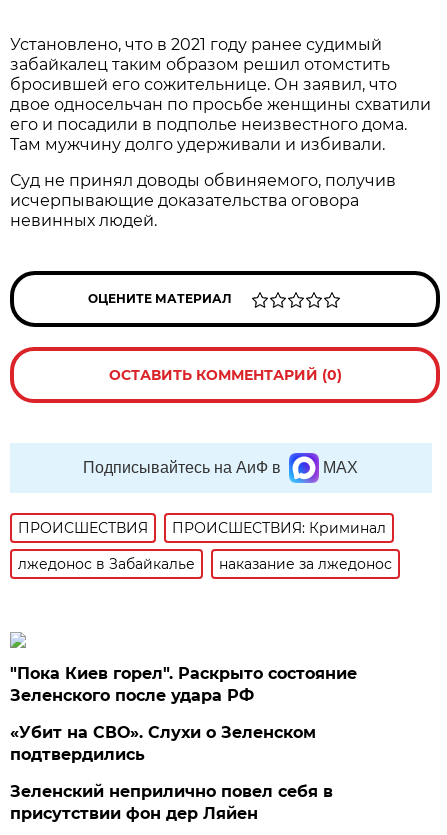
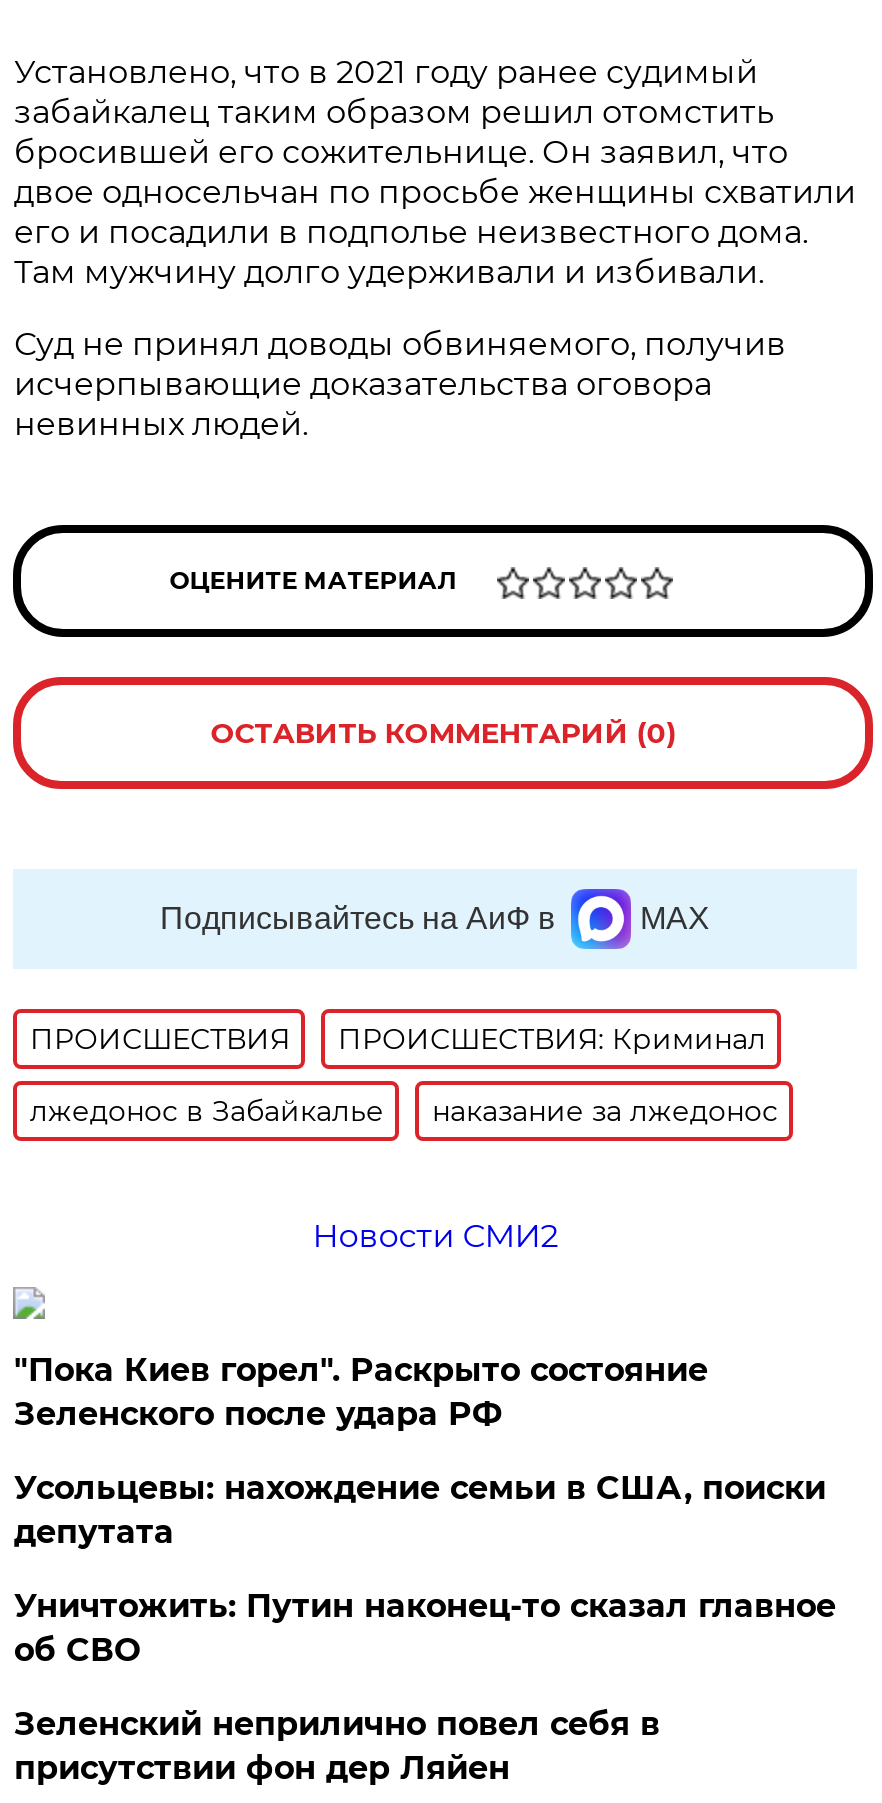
none -> [312,1217,558,1255] Новости СМИ2
[10,723,316,764] «Убит на СВО». Слухи о Зеленском | подтвердились -> [14,1469,836,1669] Усольцевы: нахождение семьи в США, поиски | депутата | Уничтожить: Путин наконец-то сказал главное | об СВО

